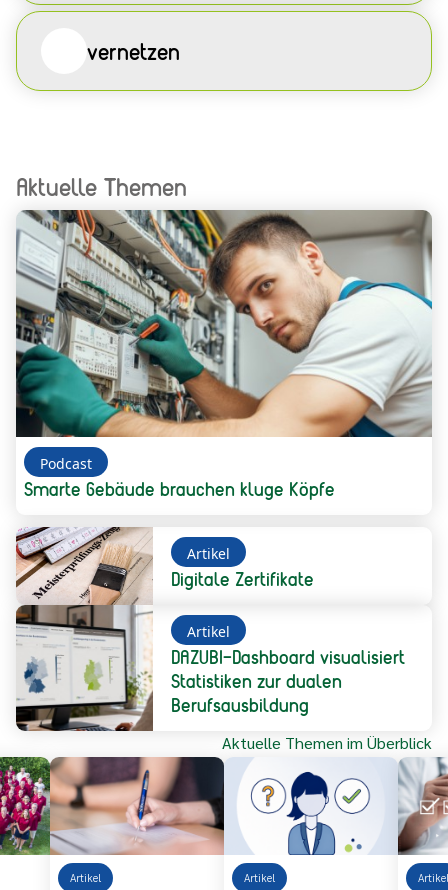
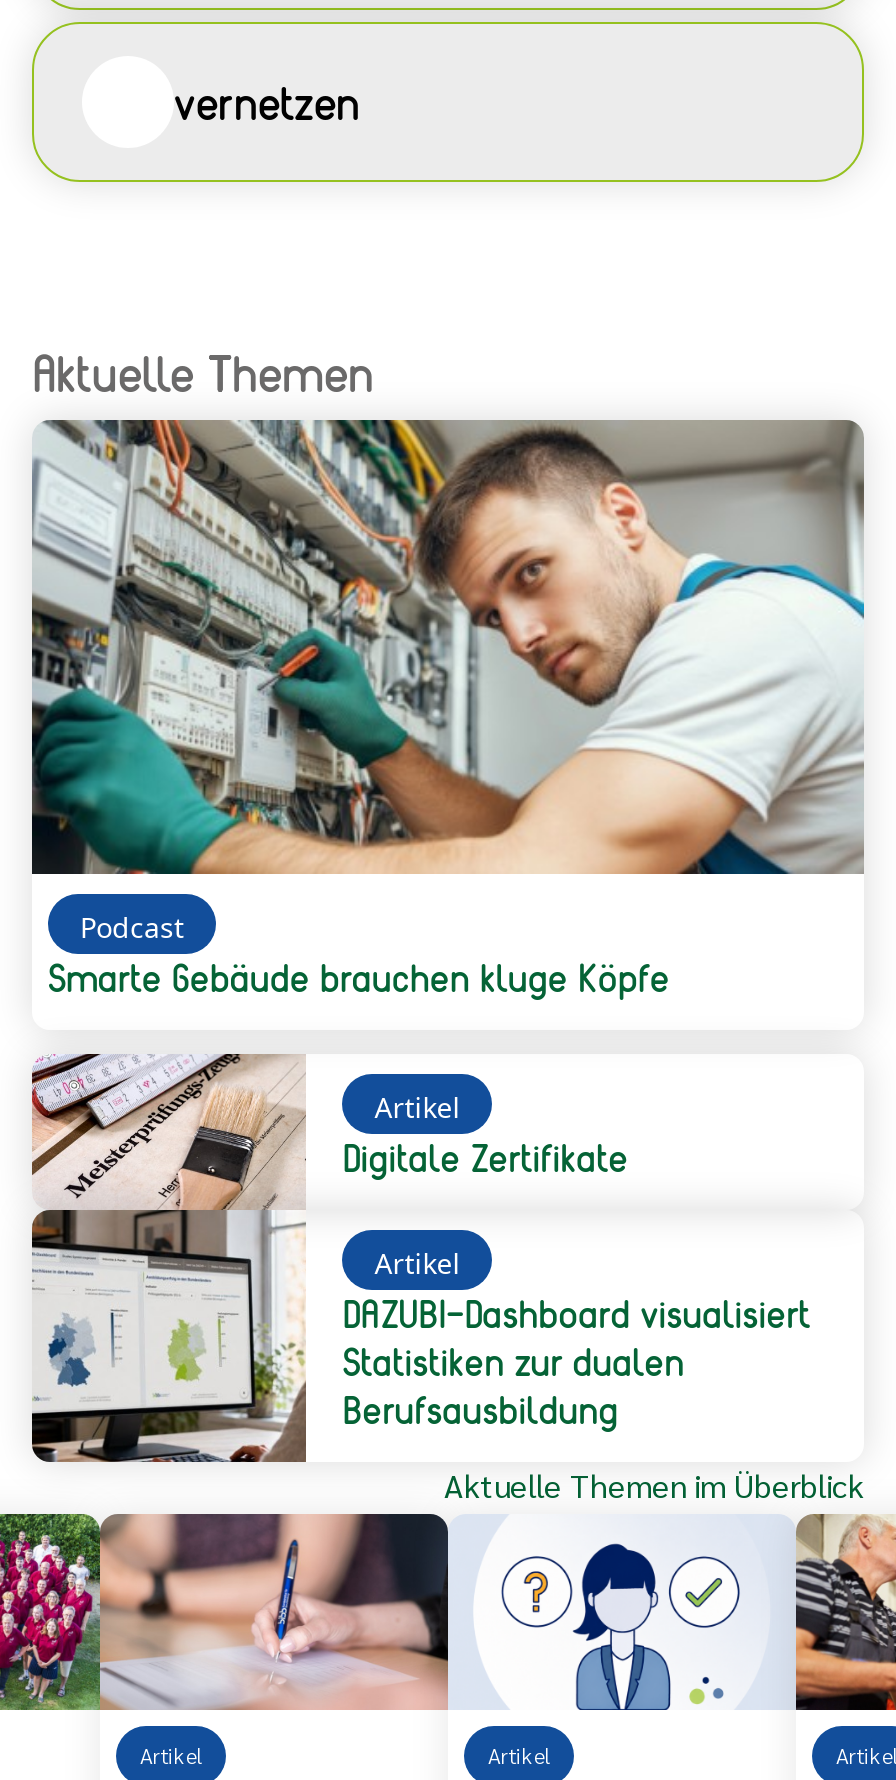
[397,756,445,855] [image] -> [794,1512,890,1712] [image]

